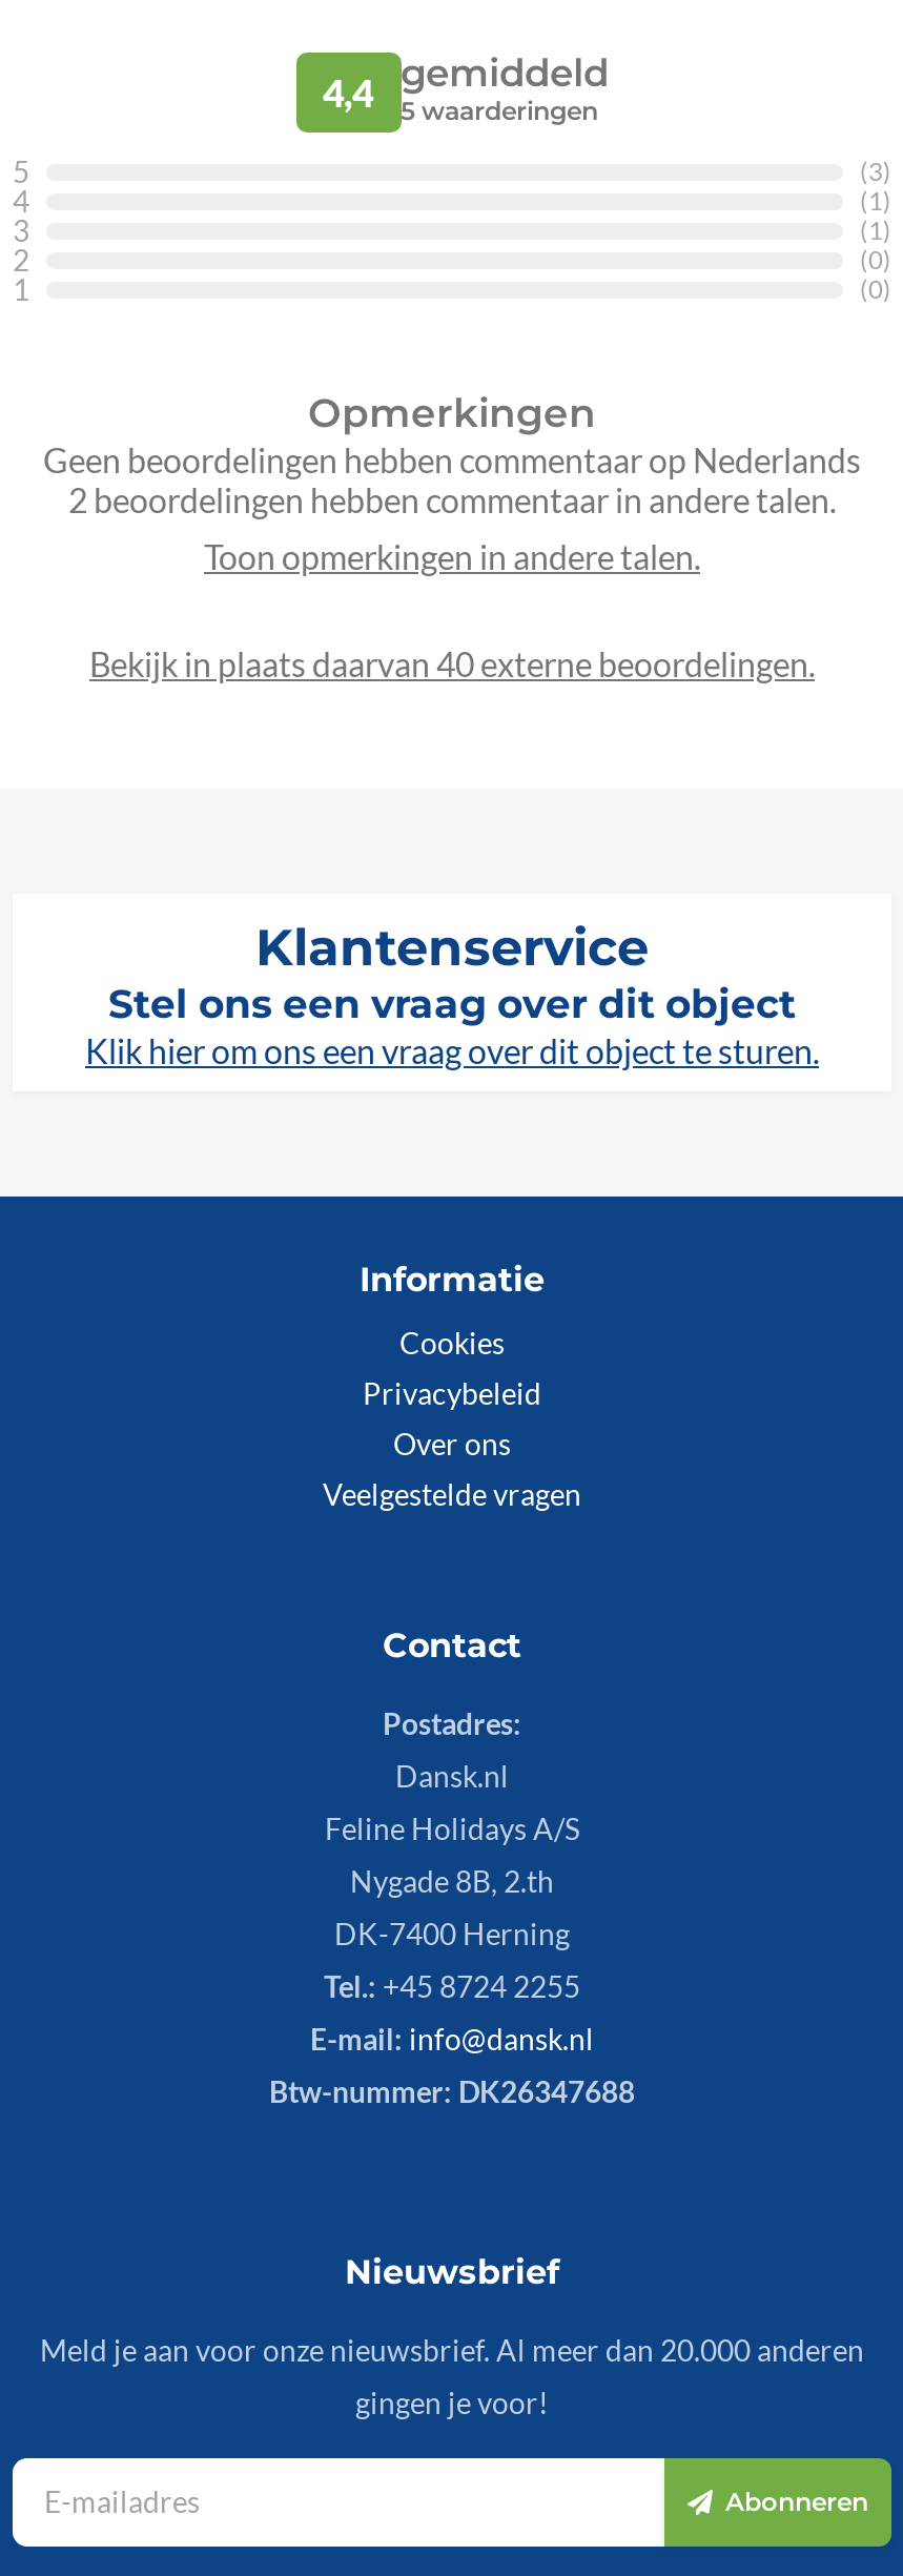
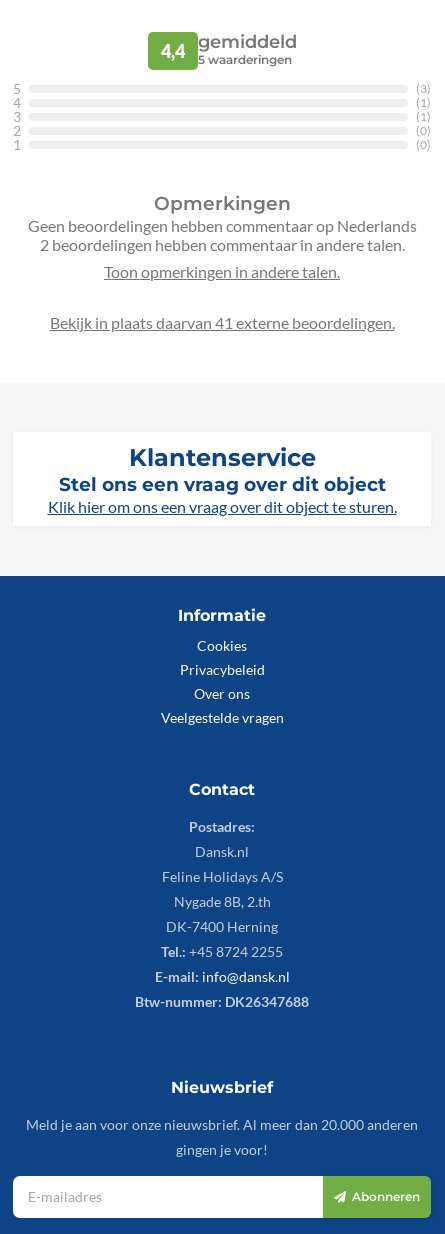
[89,643,815,683] Bekijk in plaats daarvan 40 externe beoordelingen. -> [49,313,394,332] Bekijk in plaats daarvan 41 externe beoordelingen.

